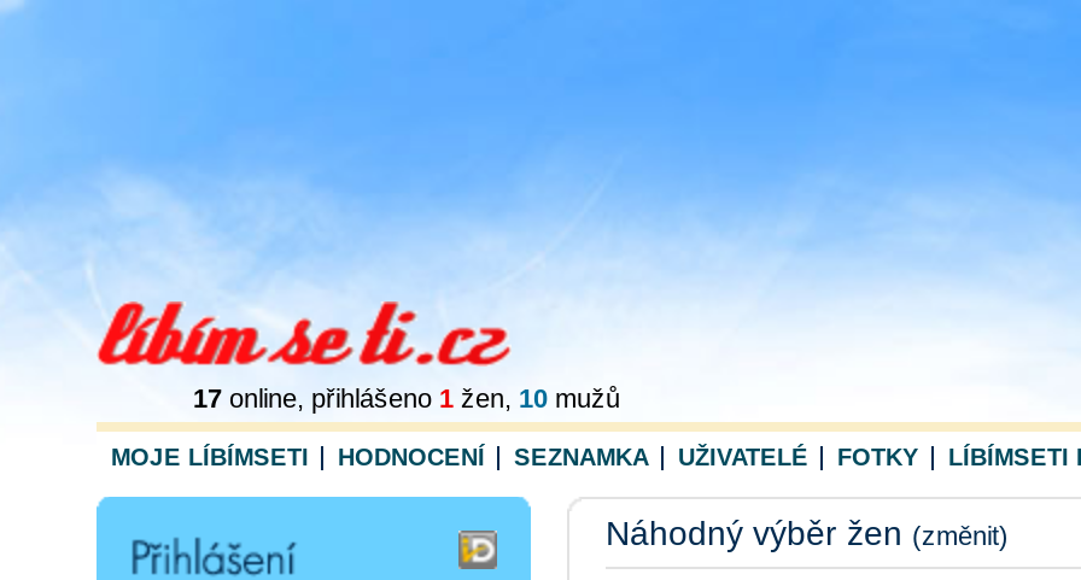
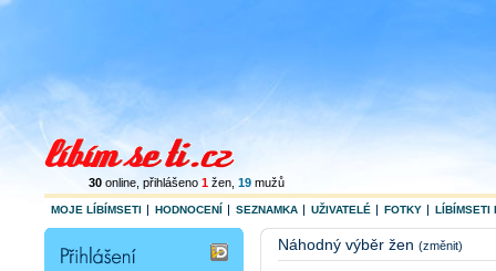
[193,383,620,412] 17 online, přihlášeno 1 žen, 10 mužů -> [89,176,285,189] 30 online, přihlášeno 1 žen, 19 mužů

